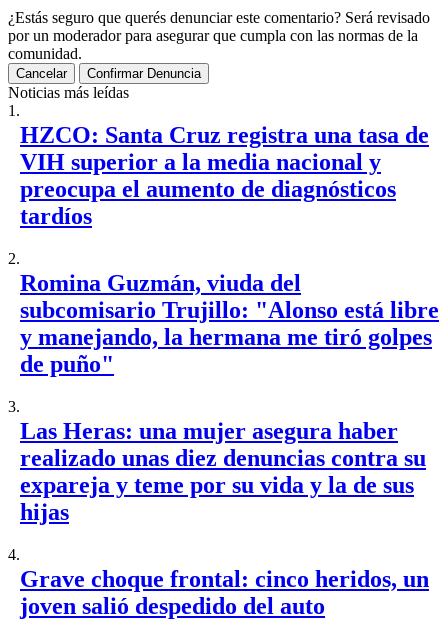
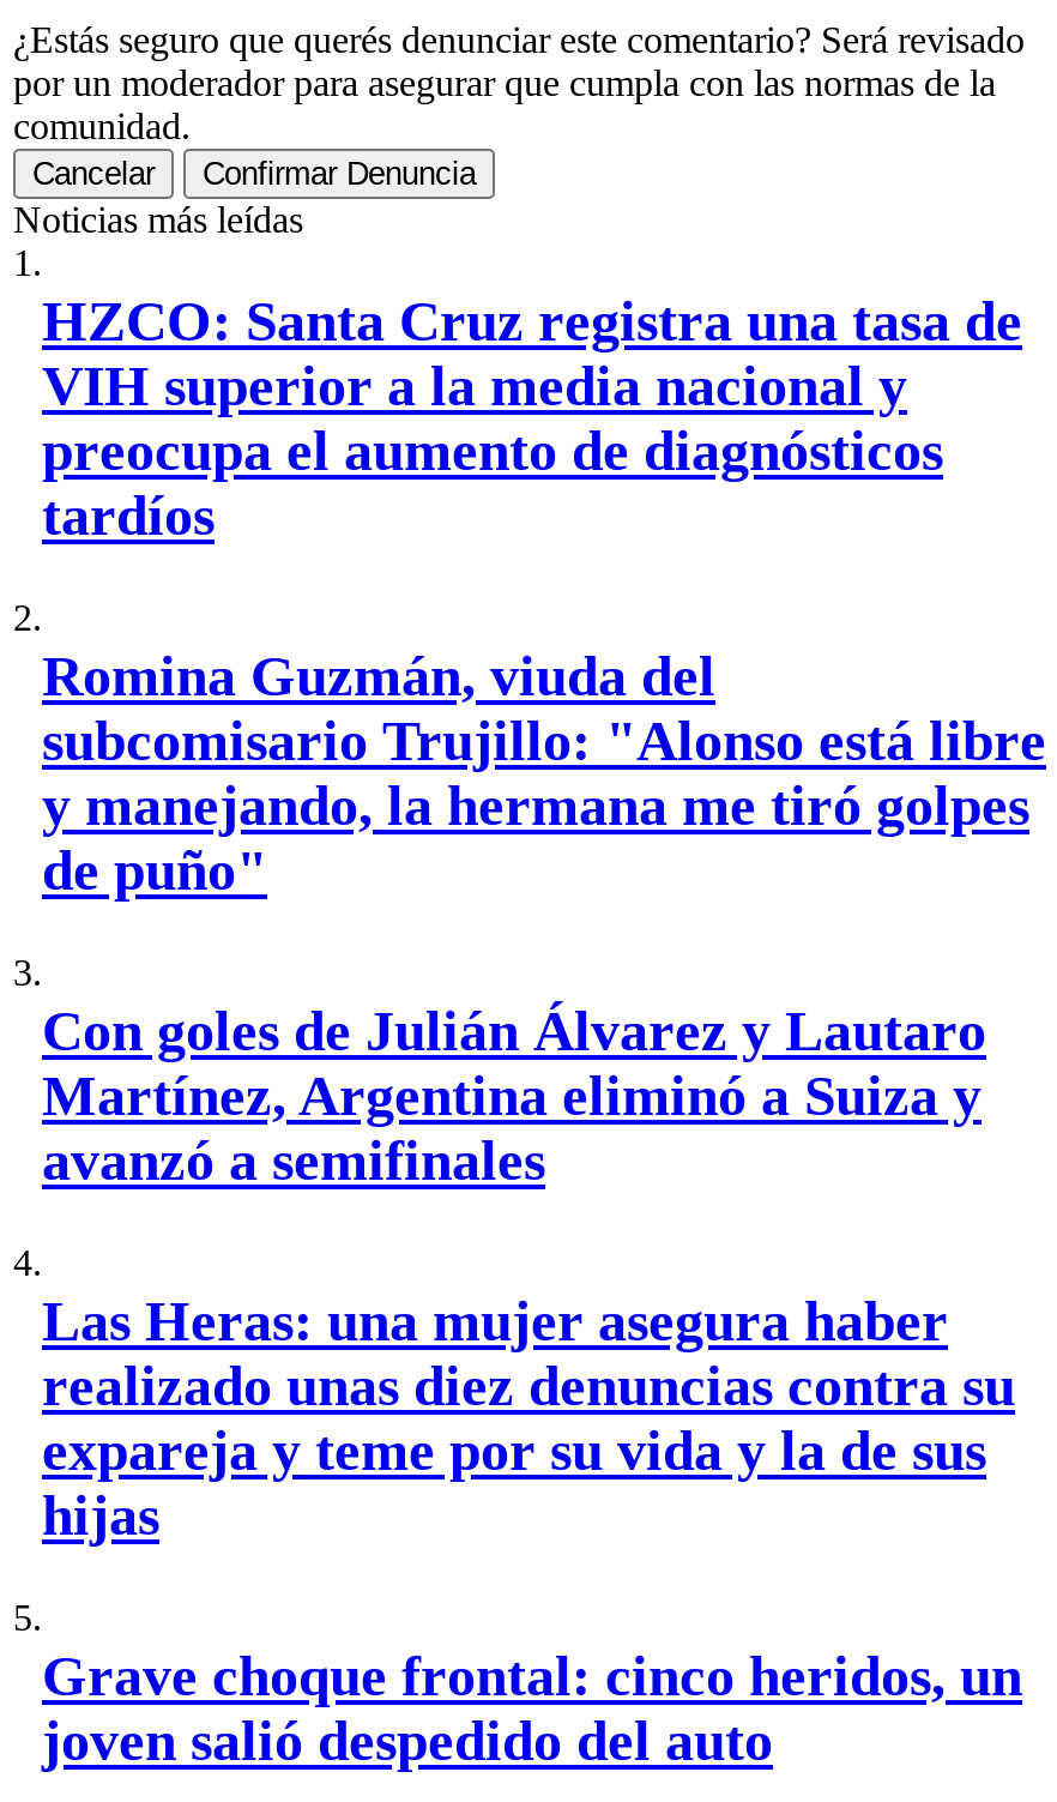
none -> [13,1000,986,1283] Con goles de Julián Álvarez y Lautaro | Martínez, Argentina eliminó a Suiza y | avanzó a semifinales | 4.
[8,546,20,563] 4. -> [13,1597,42,1638] 5.

